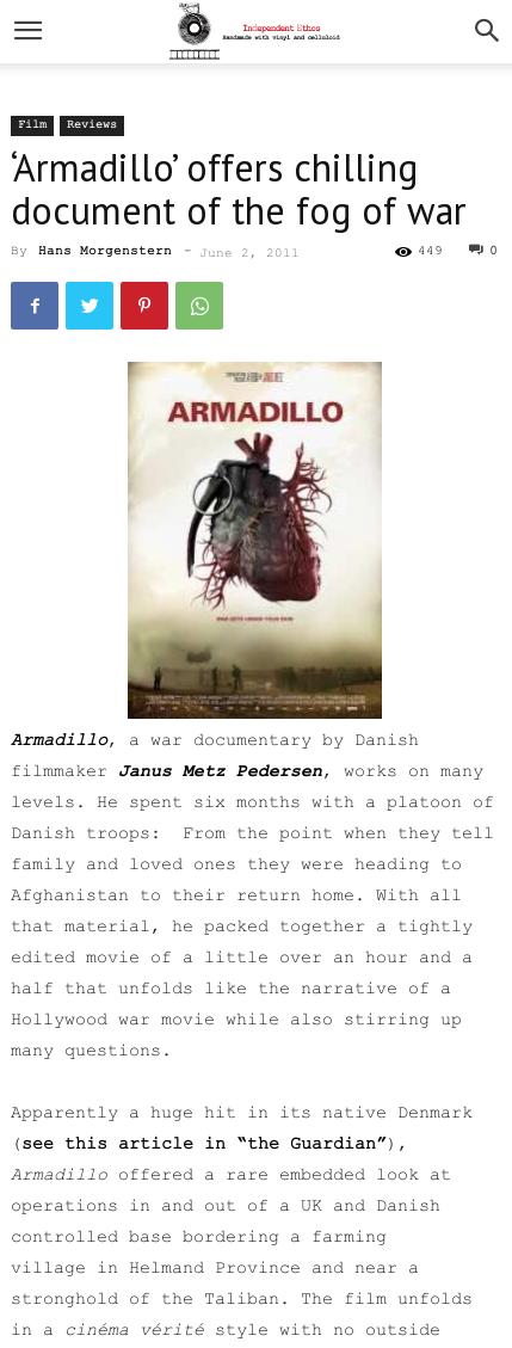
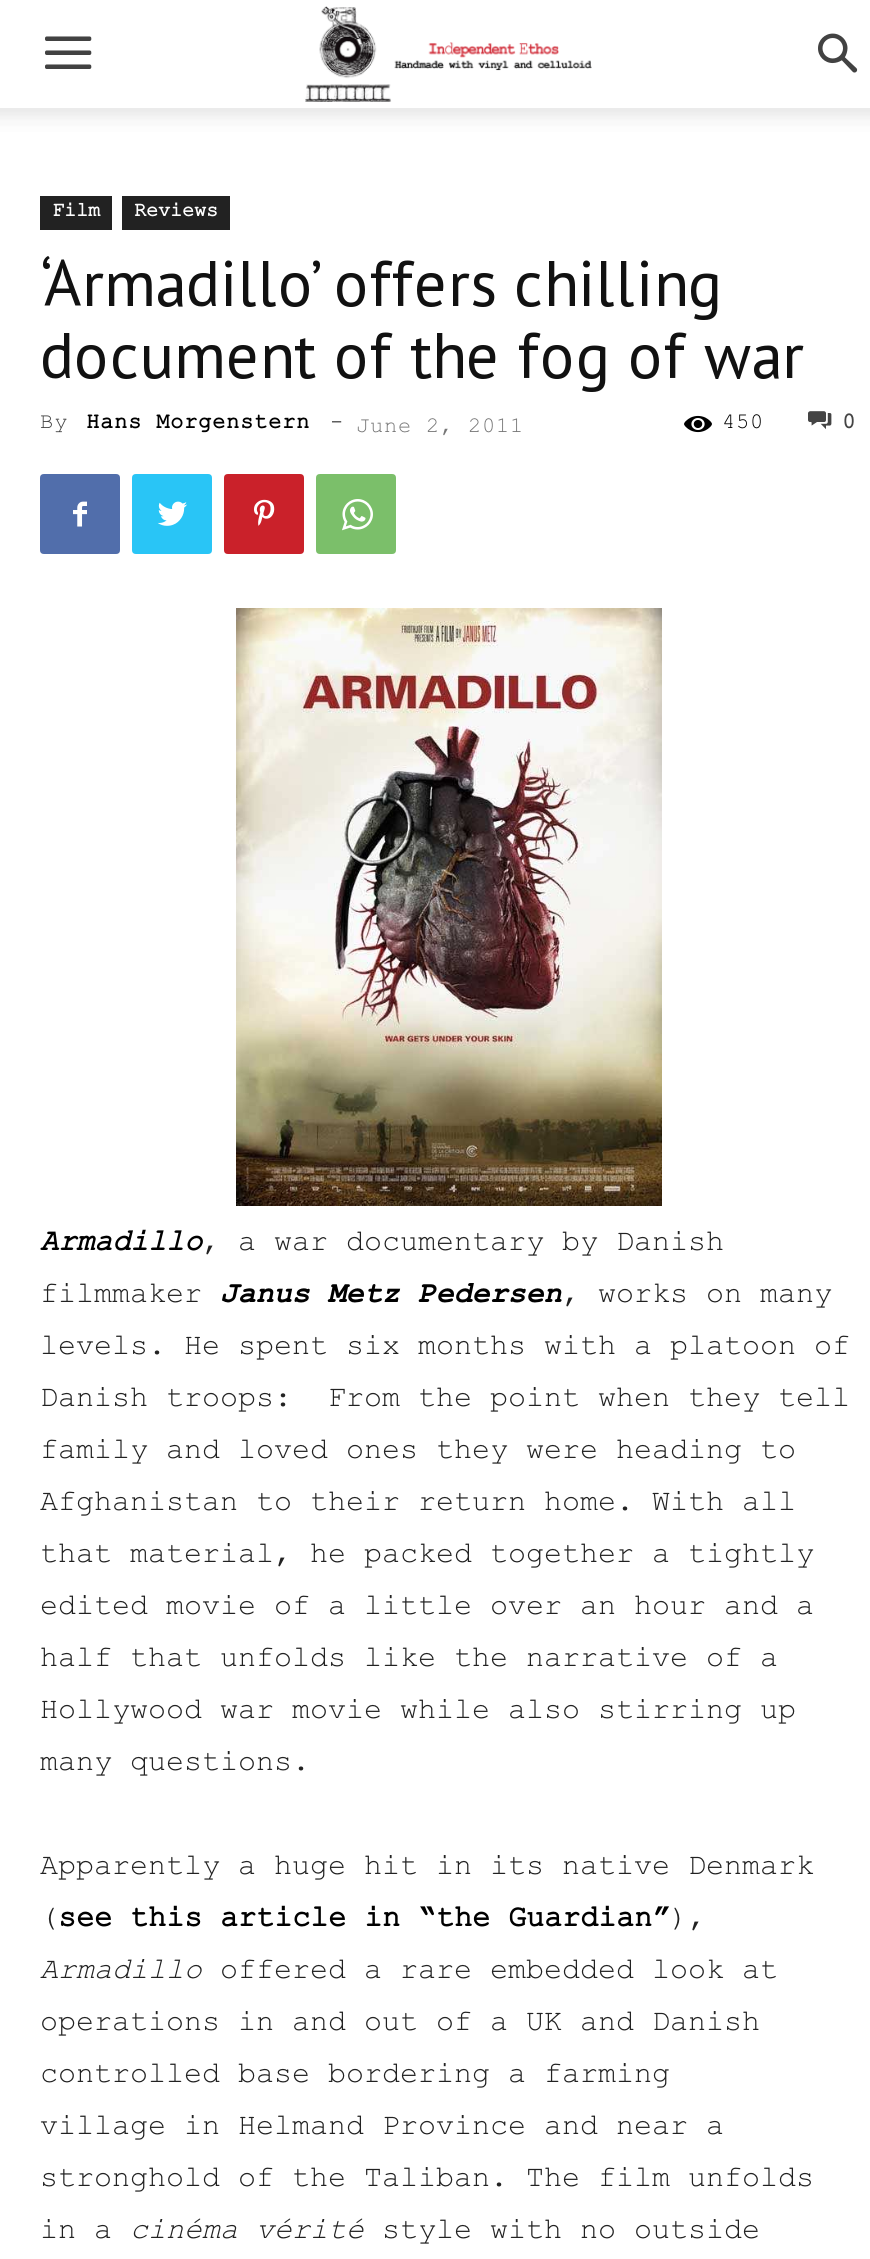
[418,244,443,258] 449 -> [722,410,764,434] 450

